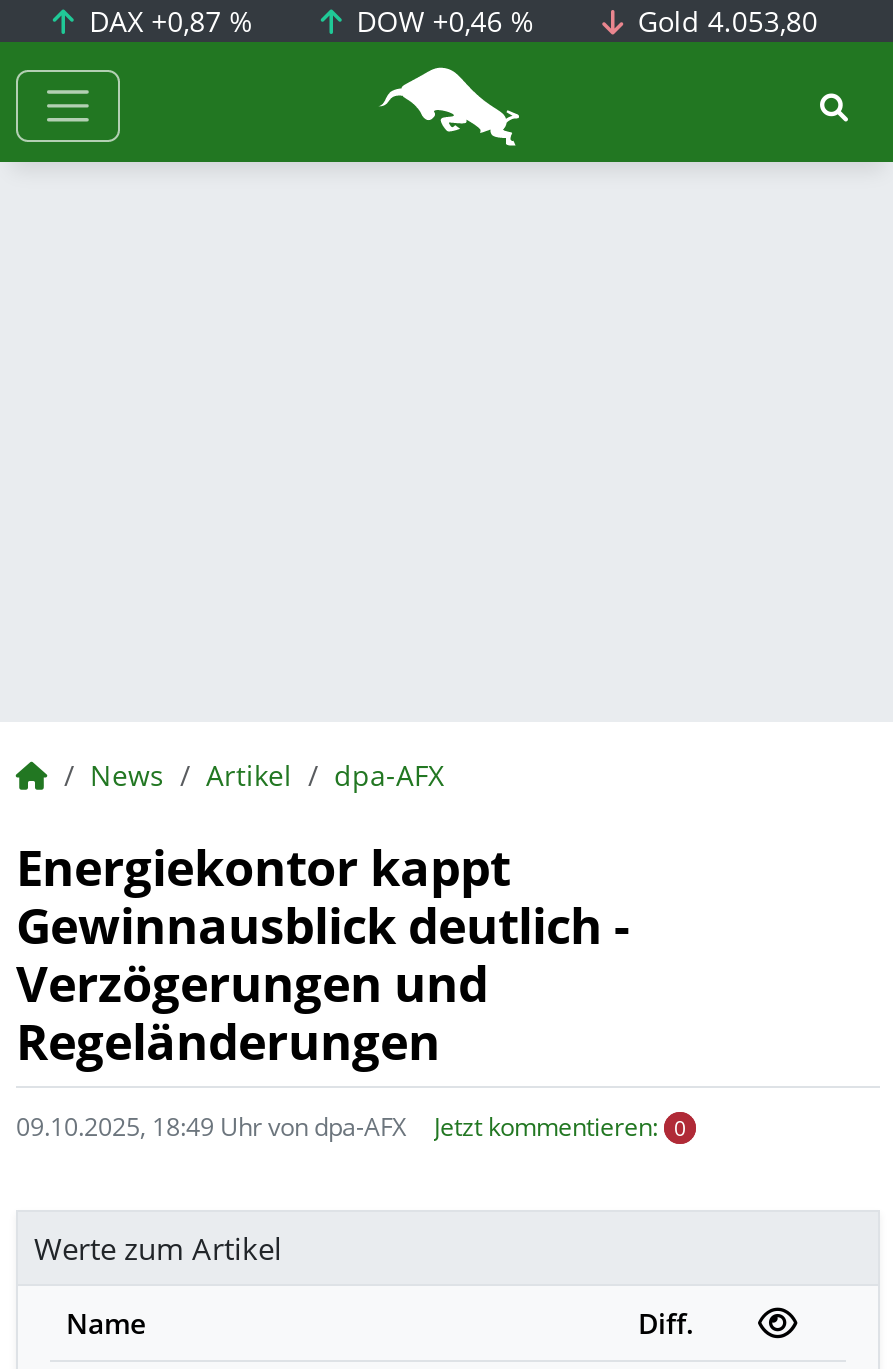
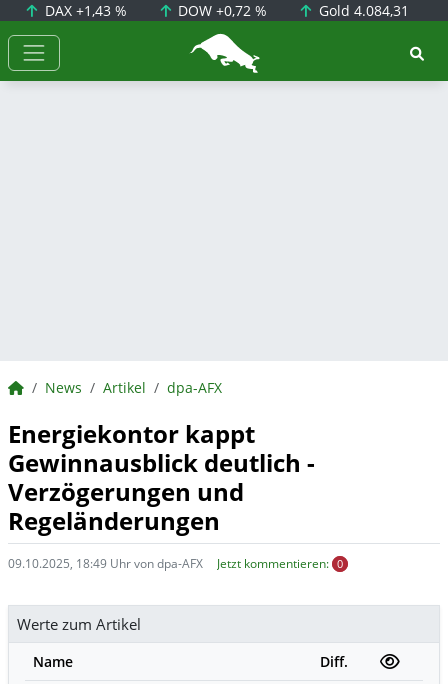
[81,2,253,40] DAX +0,87 % -> [41,1,127,20] DAX +1,43 %
[348,2,534,40] DOW +0,46 % -> [174,1,267,20] DOW +0,72 %
[630,2,818,40] Gold 4.053,80 -> [315,1,409,20] Gold 4.084,31

